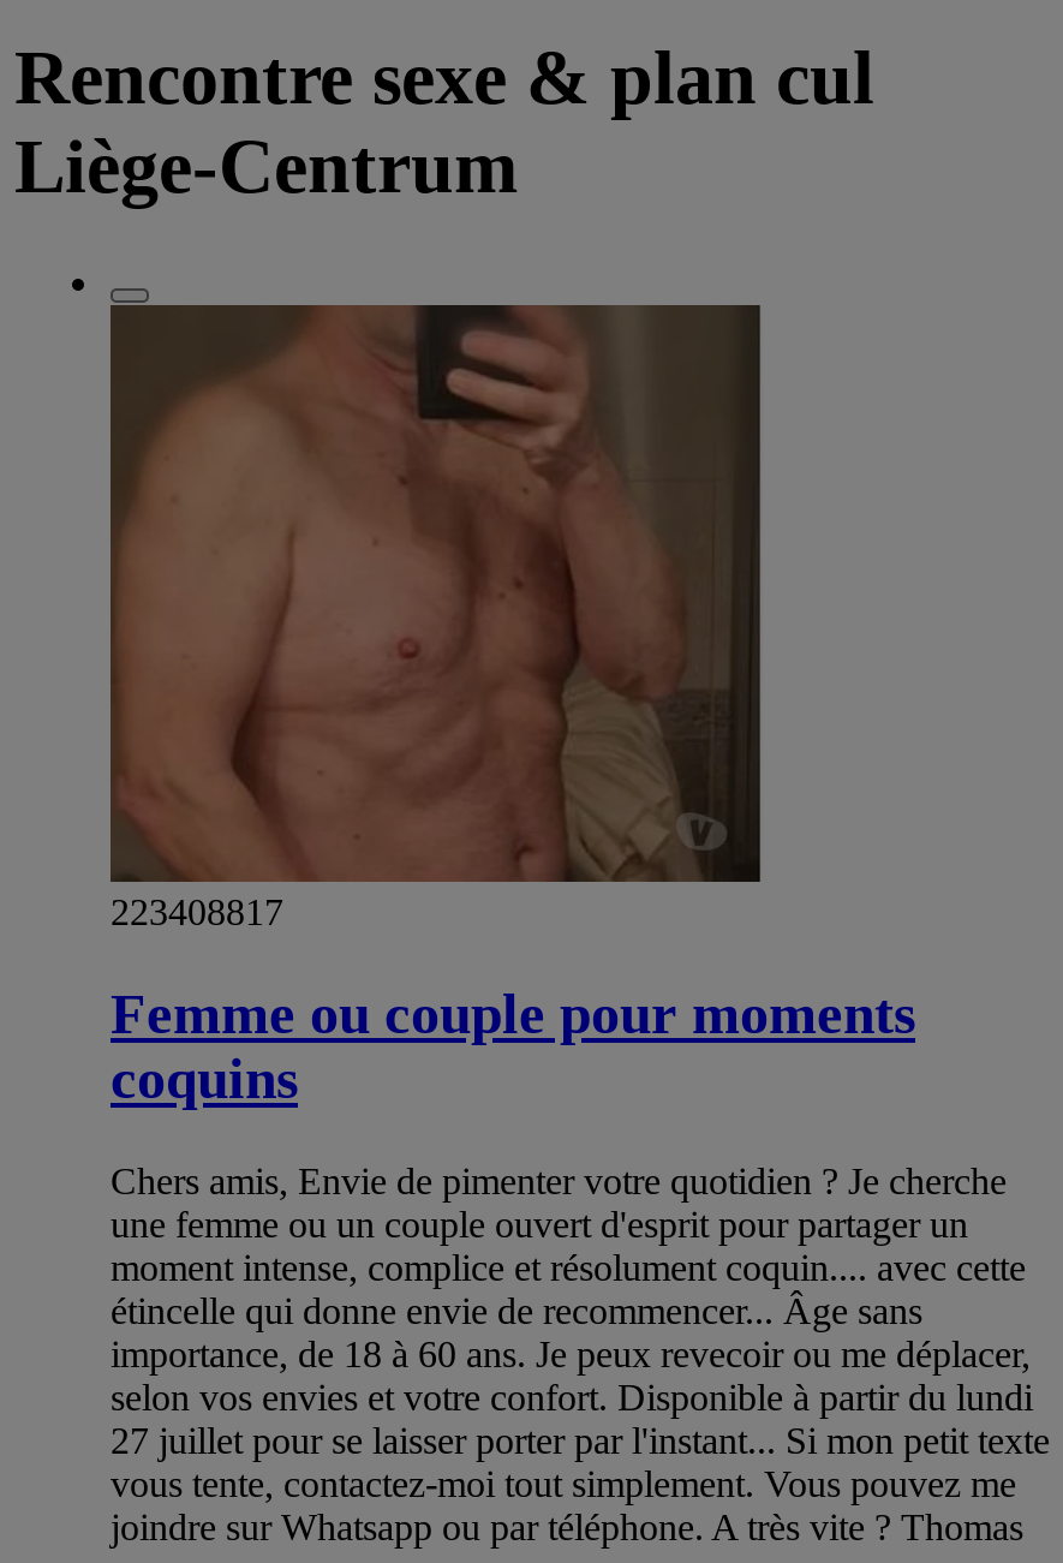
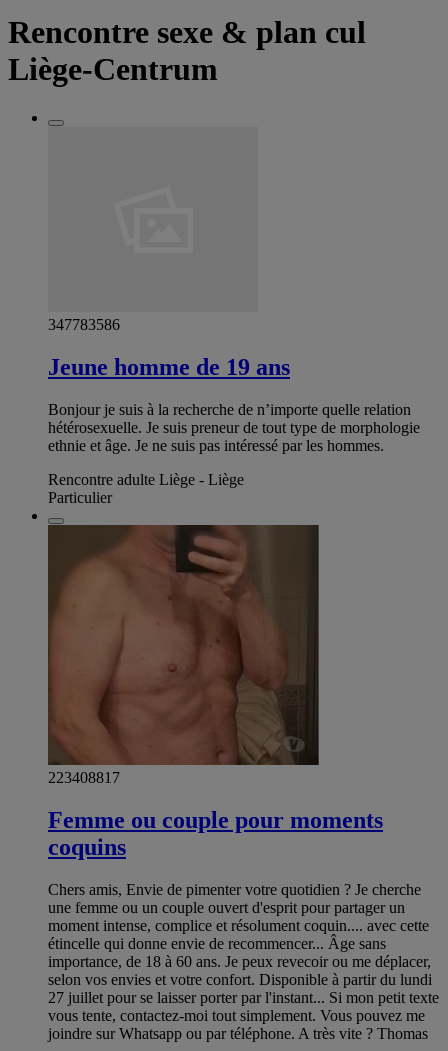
none -> [48,316,420,506] 347783586 | Jeune homme de 19 ans | Bonjour je suis à la recherche de n’importe quelle relation | hétérosexuelle. Je suis preneur de tout type de morphologie | ethnie et âge. Je ne suis pas intéressé par les hommes. | Rencontre adulte Liège - Liège | Particulier

